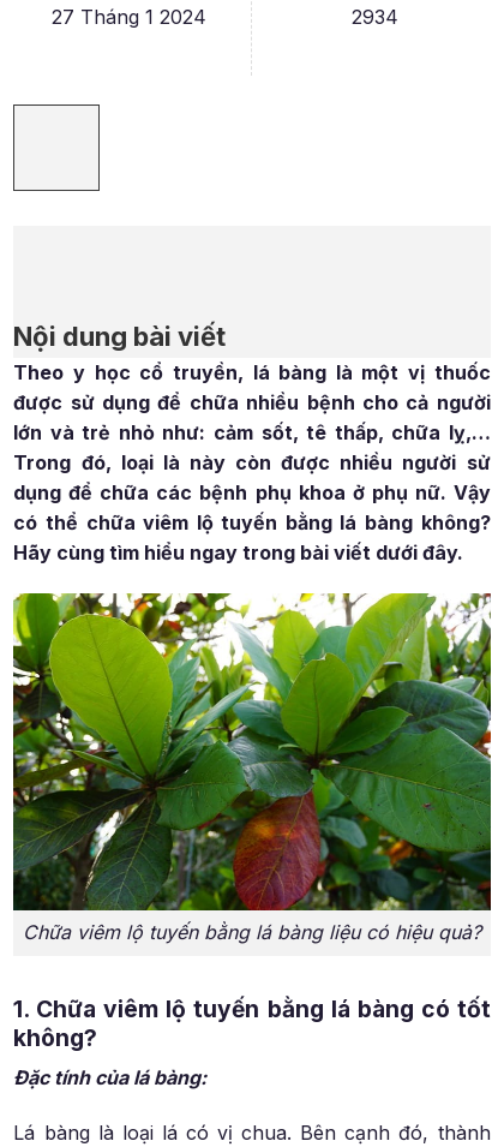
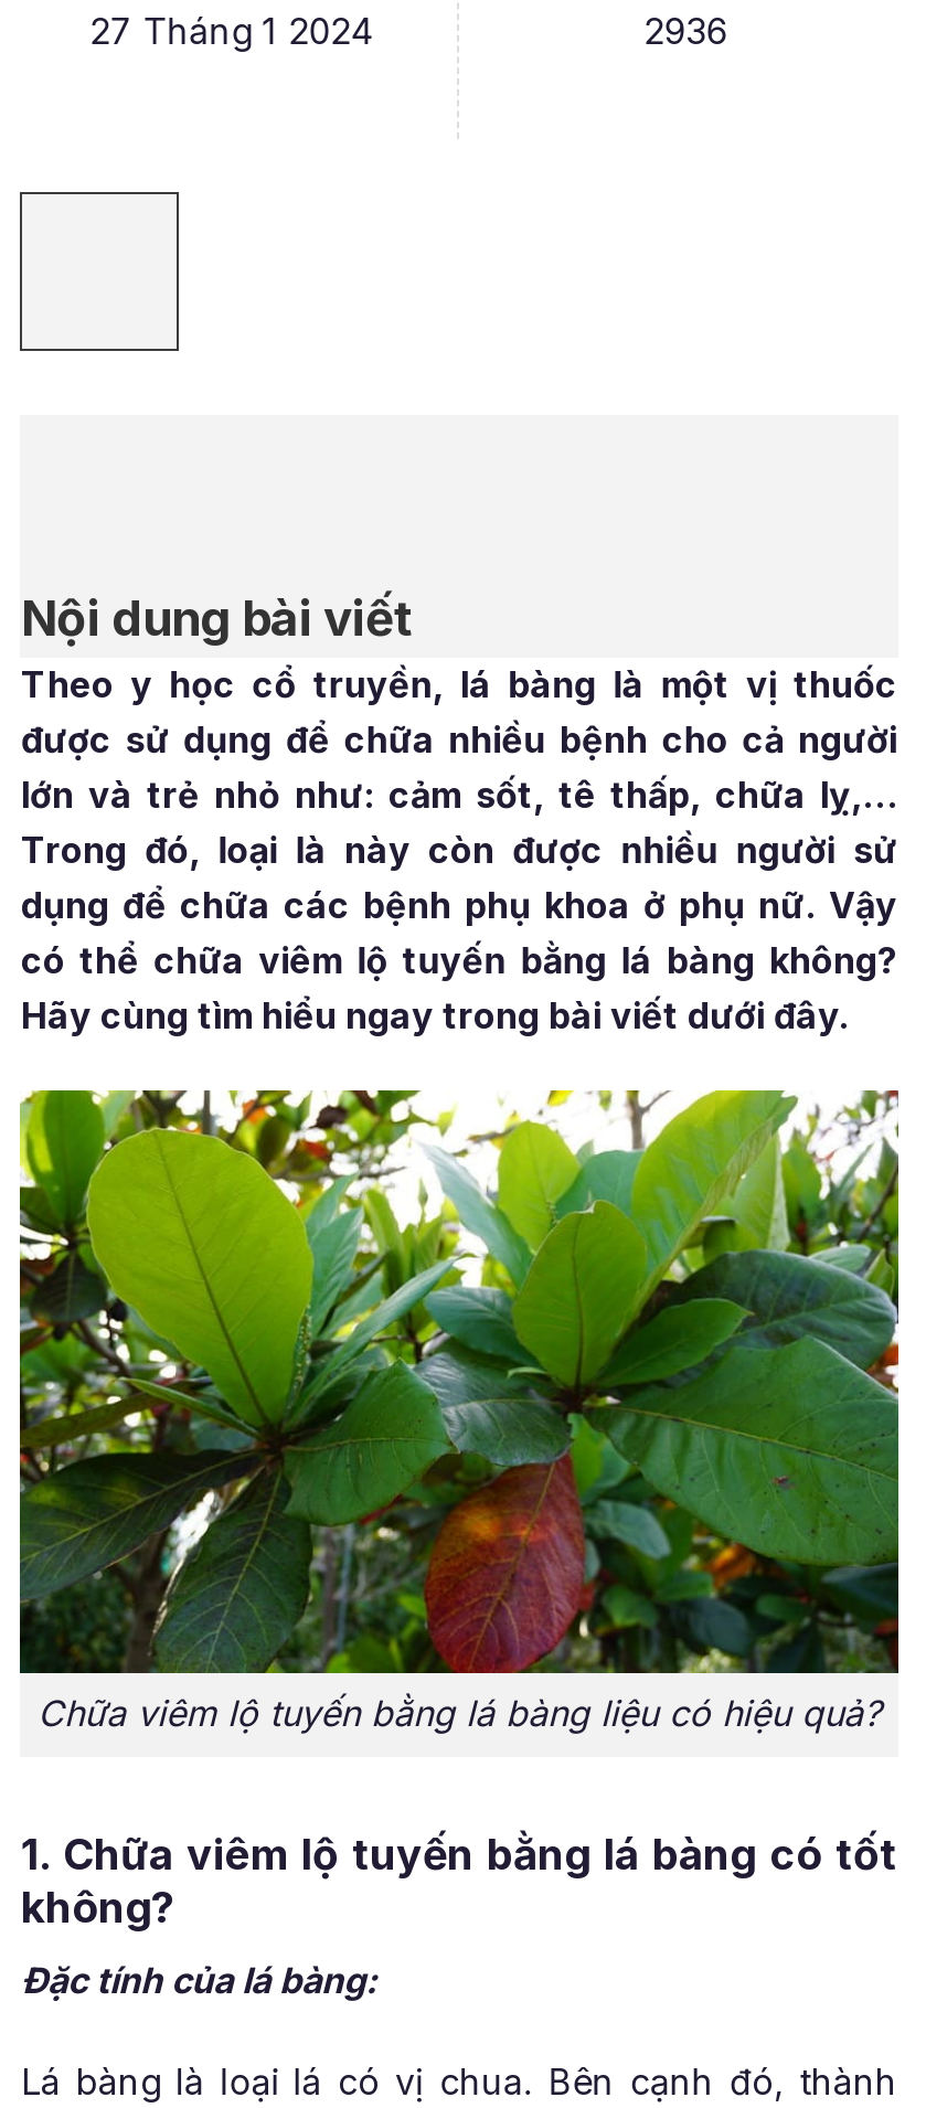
[352,5,399,29] 2934 -> [644,8,728,53] 2936

